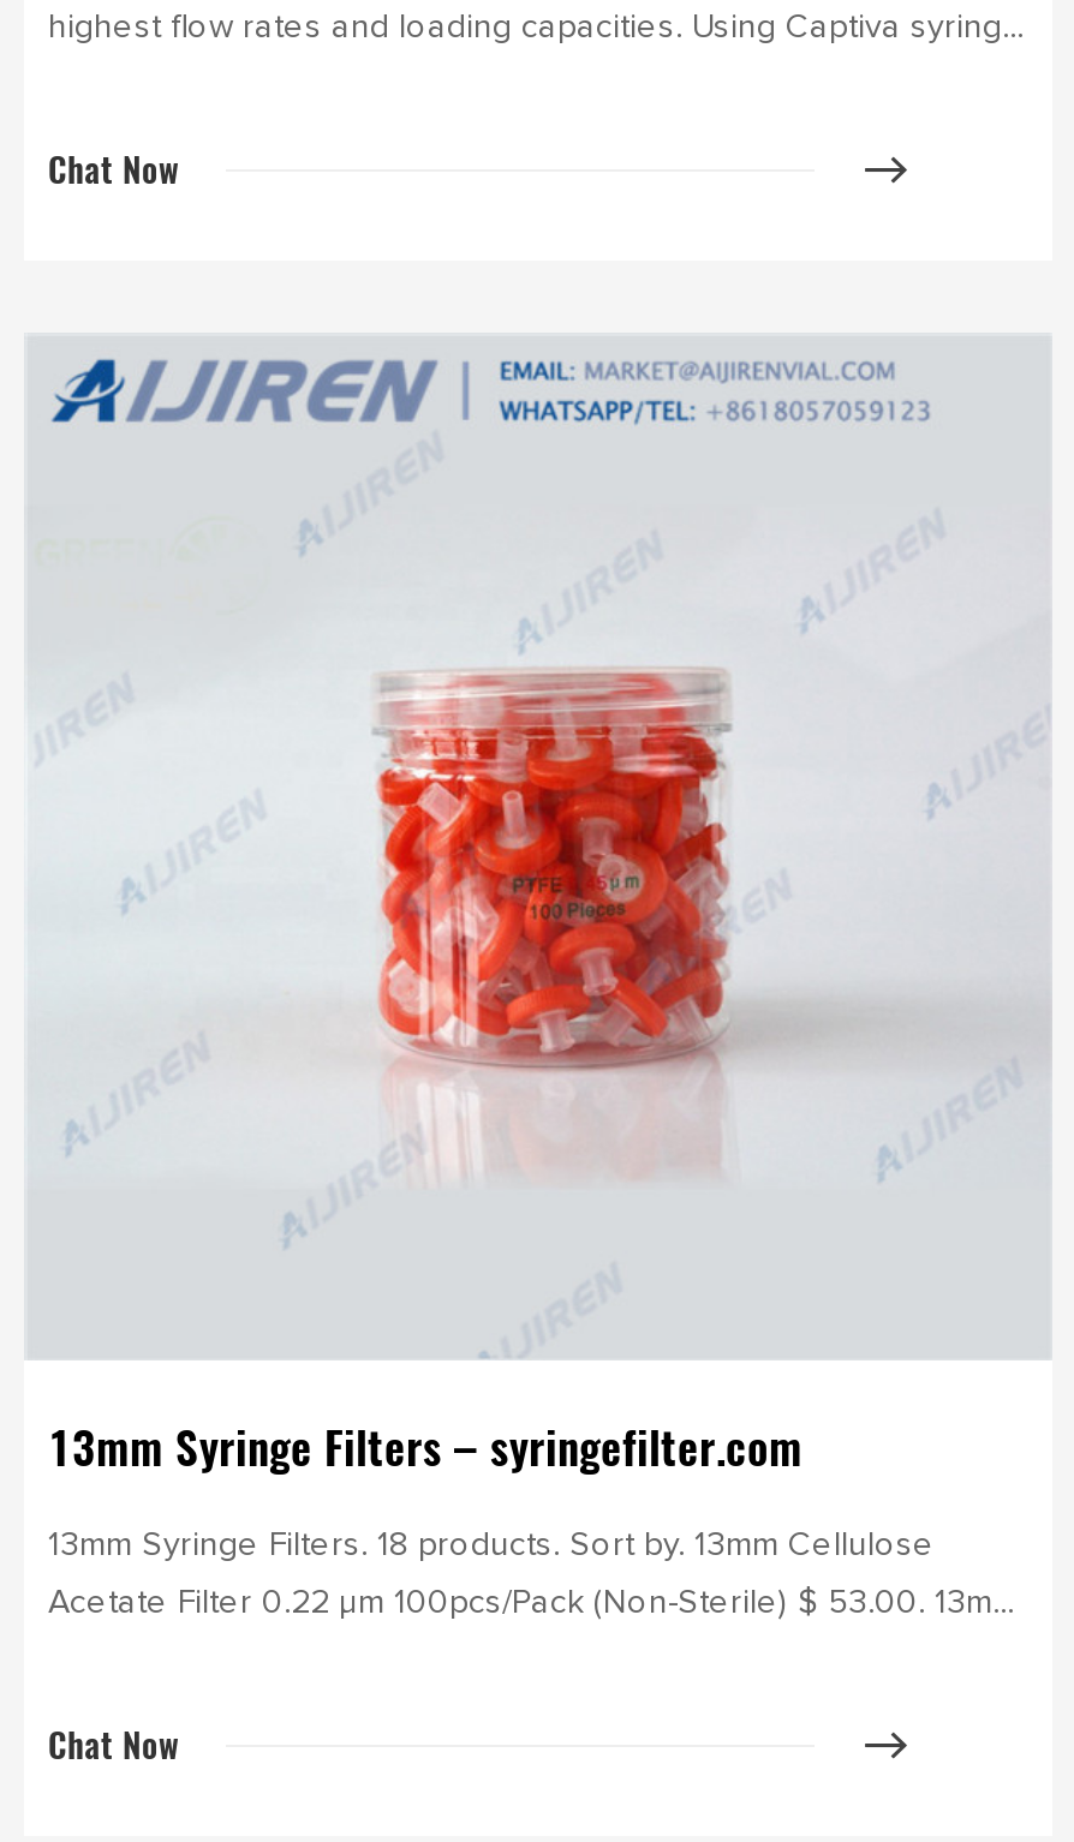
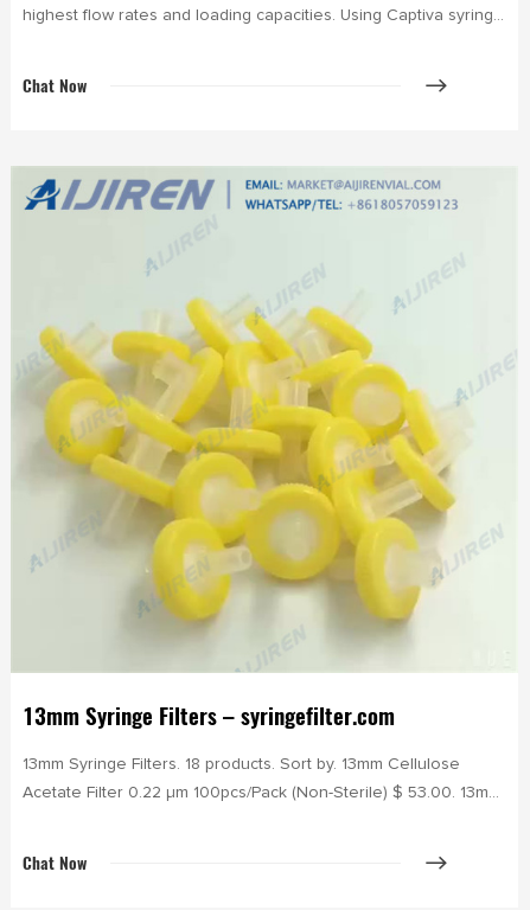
[26,597,1050,1353] [image] -> [11,295,517,671] [image]

